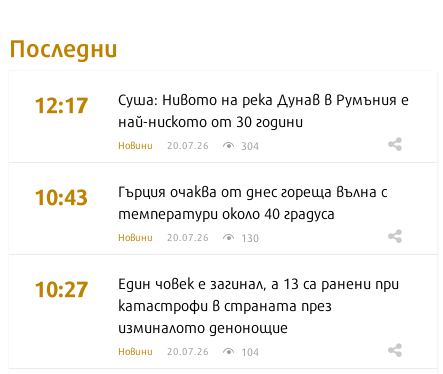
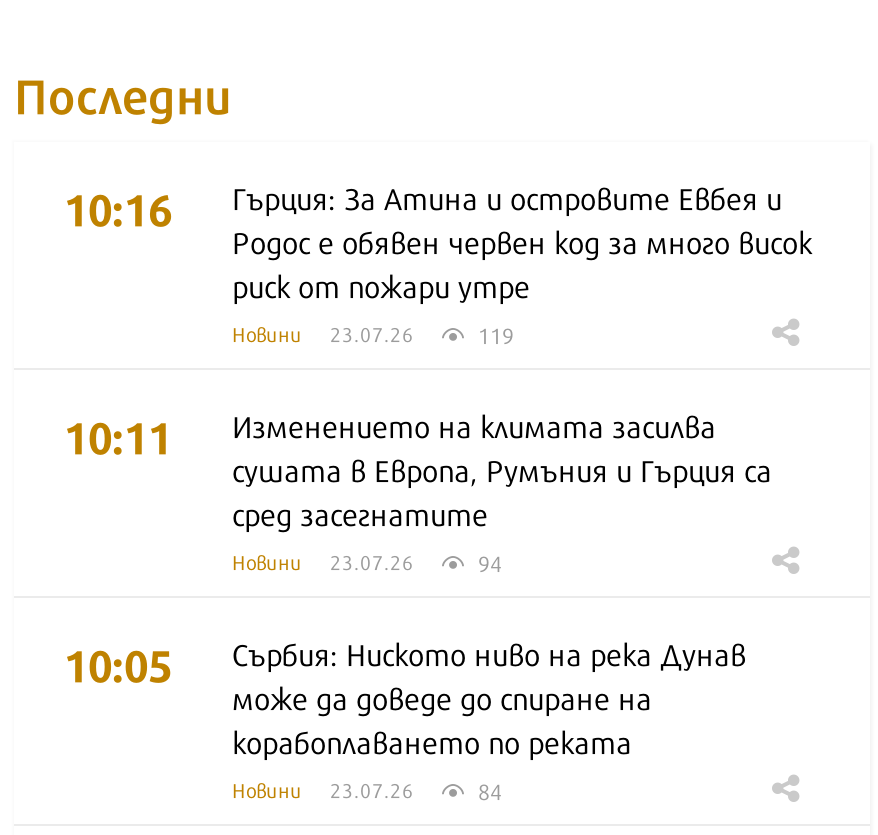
[34,85,409,131] 12:17 | Суша: Нивото на река Дунав в Румъния е | най-ниското от 30 години -> [64,169,812,305] 10:16 | Гърция: За Атина и островите Евбея и | Родос е обявен червен код за много висок | риск от пожари утре
[167,137,259,153] 20.07.26 | 304 -> [330,317,514,349] 23.07.26 | 119
[34,177,387,223] 10:43 | Гърция очаква от днес гореща вълна с | температури около 40 градуса -> [64,397,772,533] 10:11 | Изменението на климата засилва | сушата в Европа, Румъния и Гърция са | сред засегнатите
[167,229,259,245] 20.07.26 | 130 -> [330,545,502,577] 23.07.26 | 94
[34,269,399,337] 10:27 | Един човек е загинал, а 13 са ранени при | катастрофи в страната през | изминалото денонощие -> [64,625,746,761] 10:05 | Сърбия: Ниското ниво на река Дунав | може да доведе до спиране на | корабоплаването по реката
[167,343,259,359] 20.07.26 | 104 -> [330,773,502,805] 23.07.26 | 84

